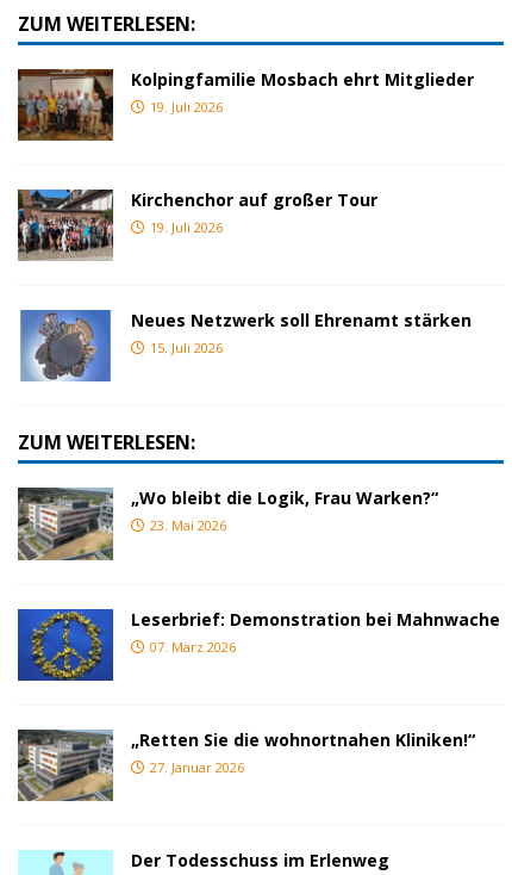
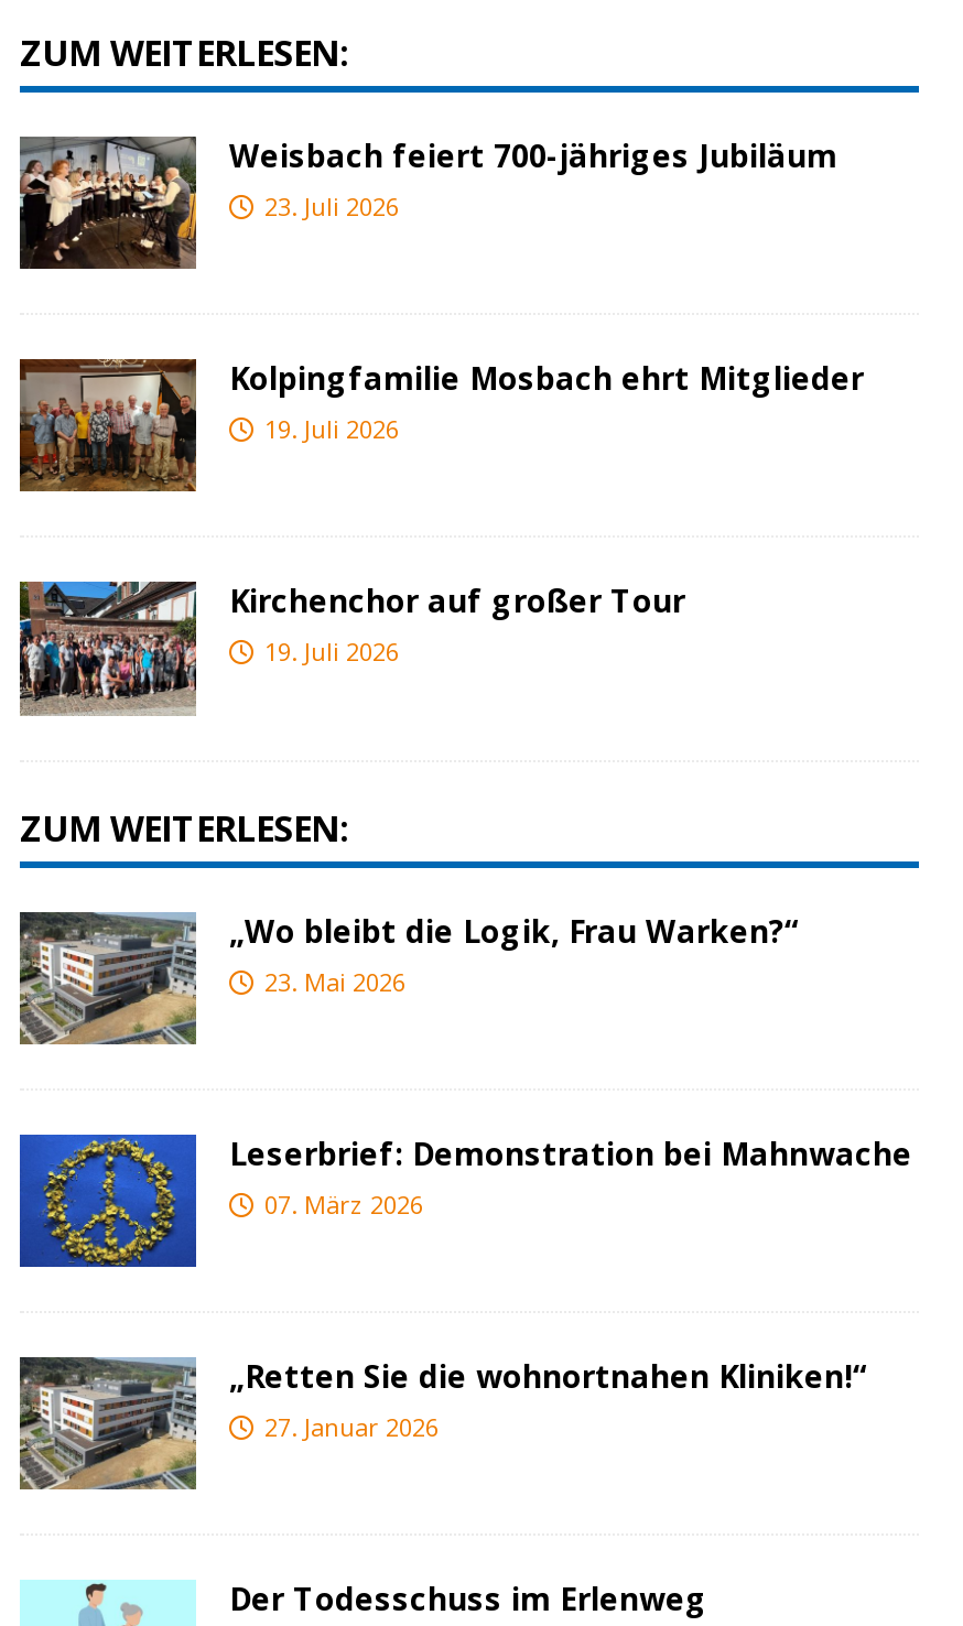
none -> [18,134,837,269] [image] | Weisbach feiert 700-jähriges Jubiläum | 23. Juli 2026
moved [17,68,474,236] -> [18,357,864,668]: [image] | Kolpingfamilie Mosbach ehrt Mitglieder | 19. Juli 2026 | Kirchenchor auf großer Tour | 19. Juli 2026
[18,309,472,383] [image] | Neues Netzwerk soll Ehrenamt stärken | 15. Juli 2026 -> none

